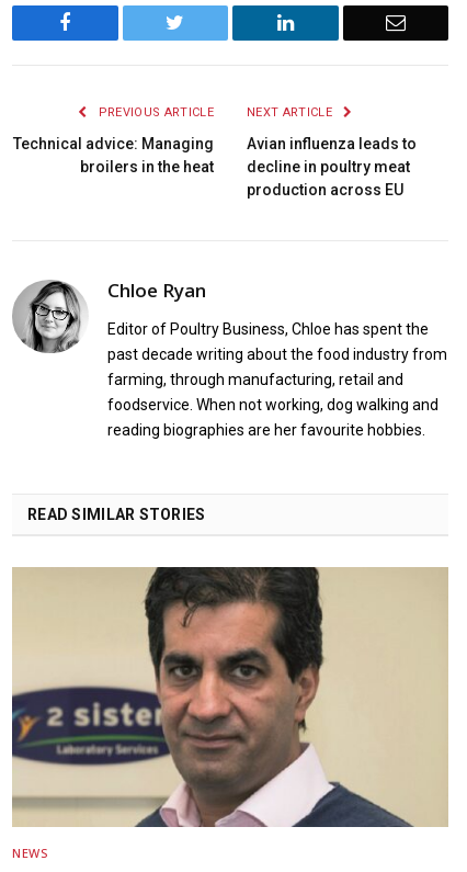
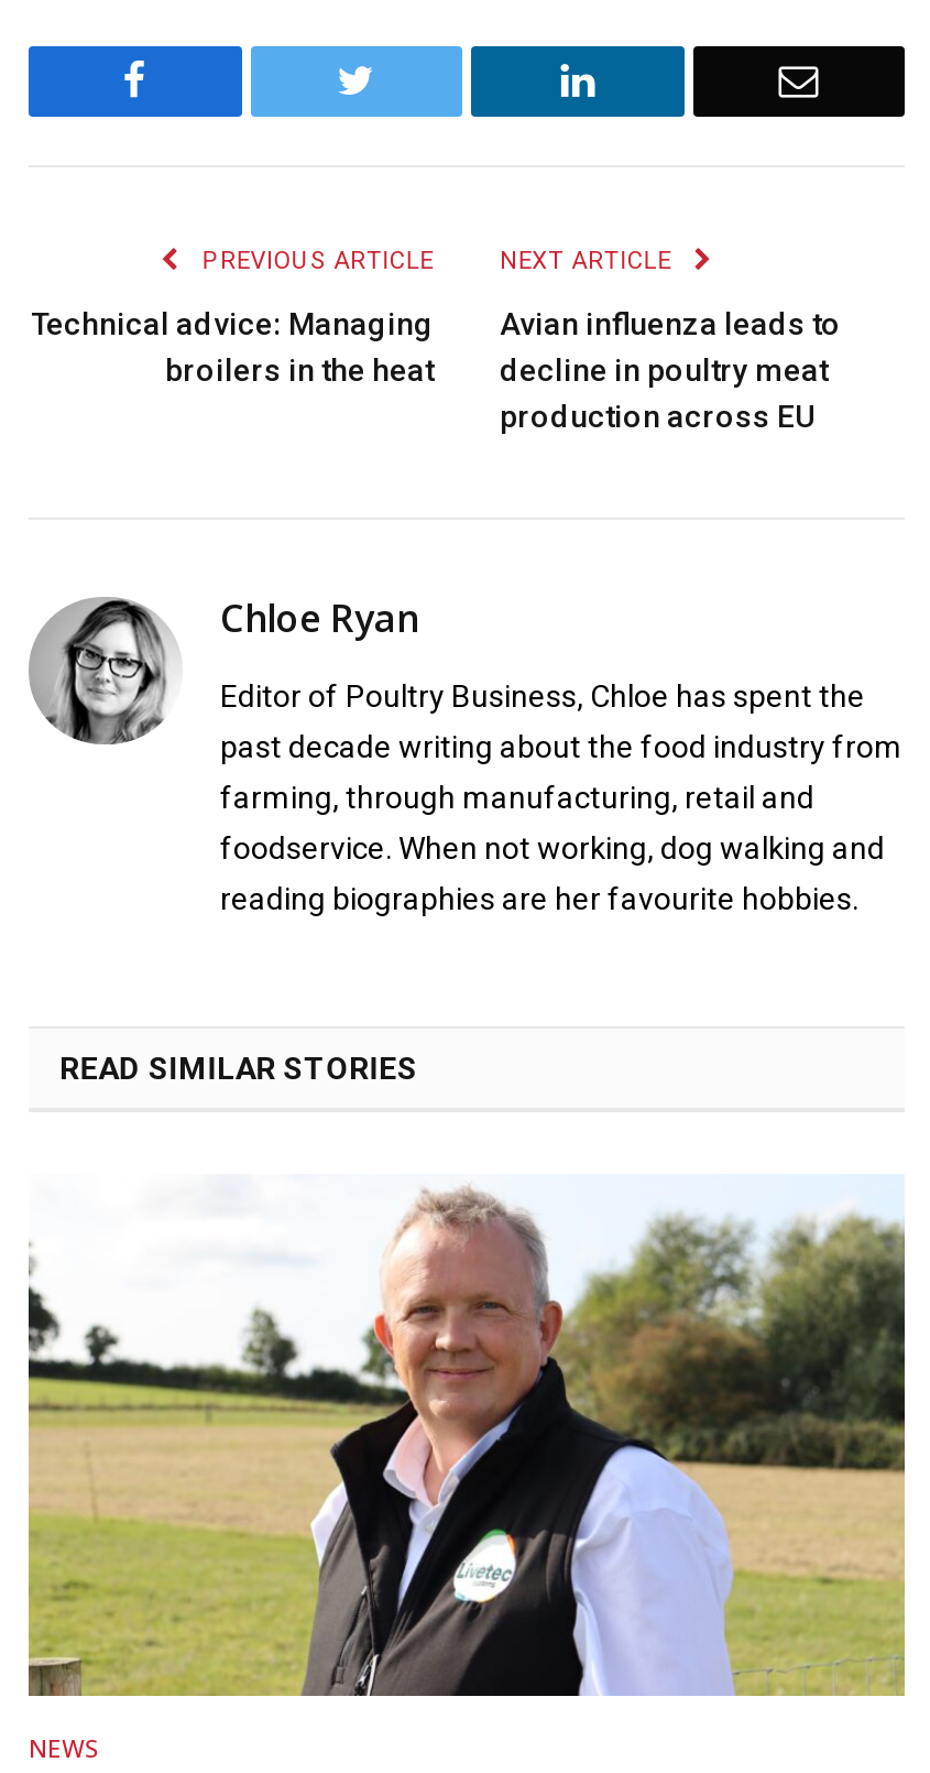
[11,566,449,828] [image] -> [26,1174,907,1698] [image]

